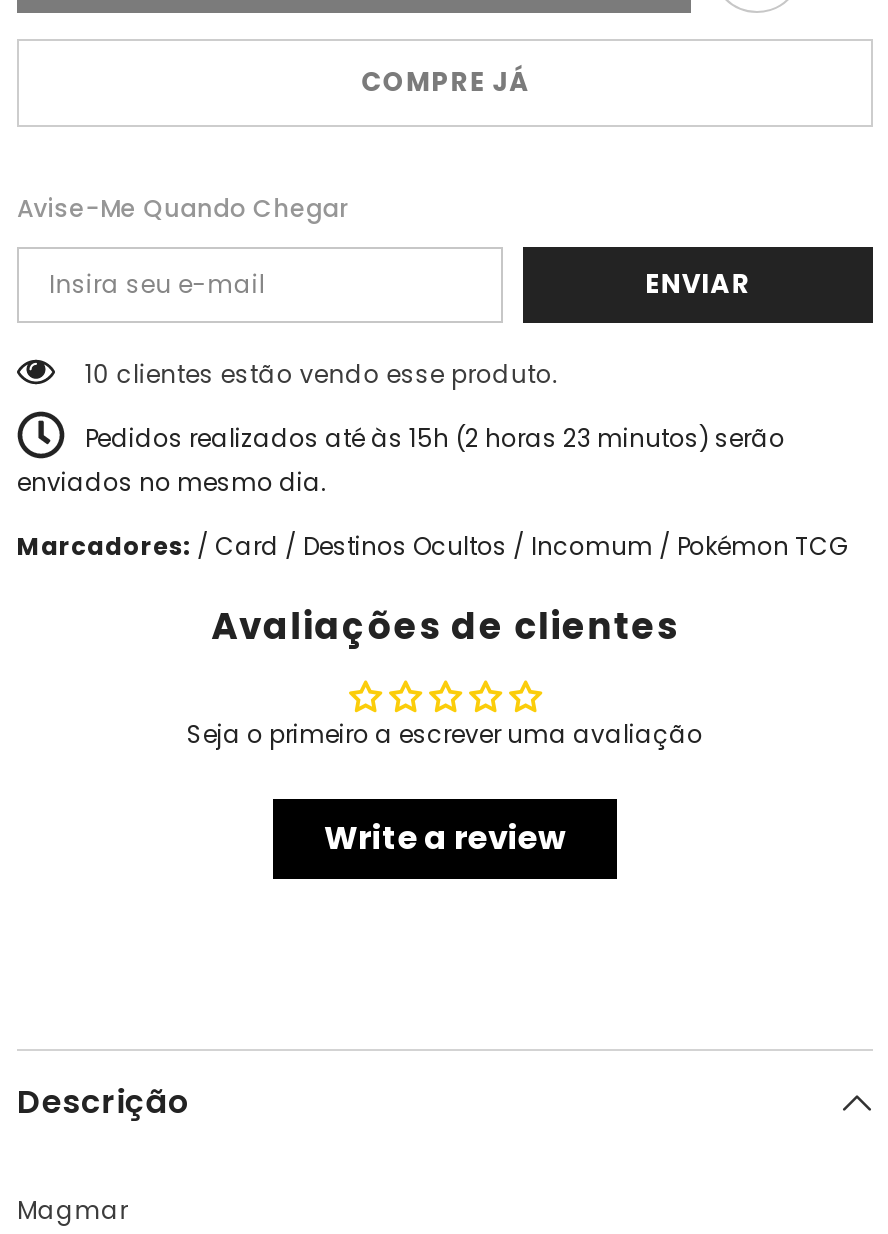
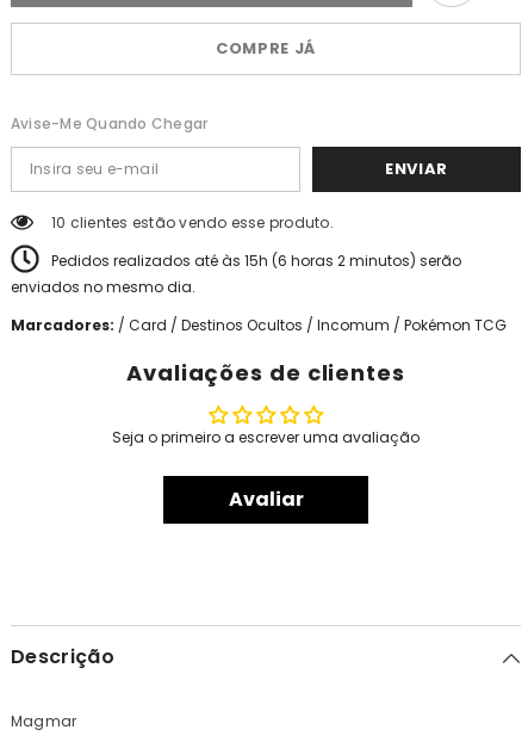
[85,420,785,454] Pedidos realizados até às 15h (2 horas 23 minutos) serão -> [51,251,461,271] Pedidos realizados até às 15h (6 horas 2 minutos) serão
[324,814,566,860] Write a review -> [228,485,303,513] Avaliar

